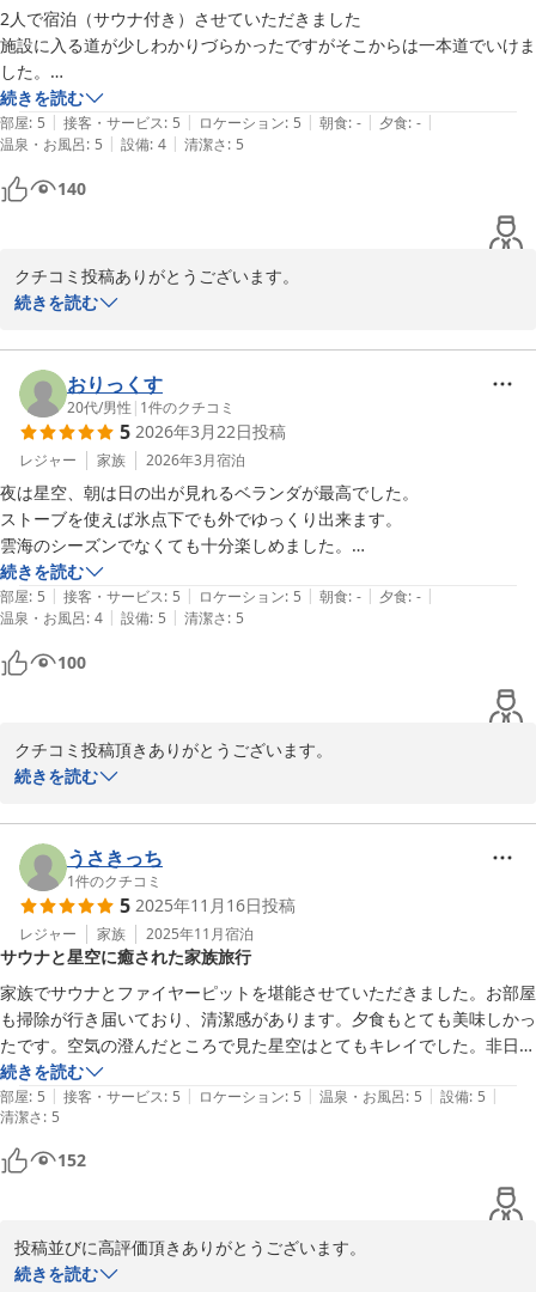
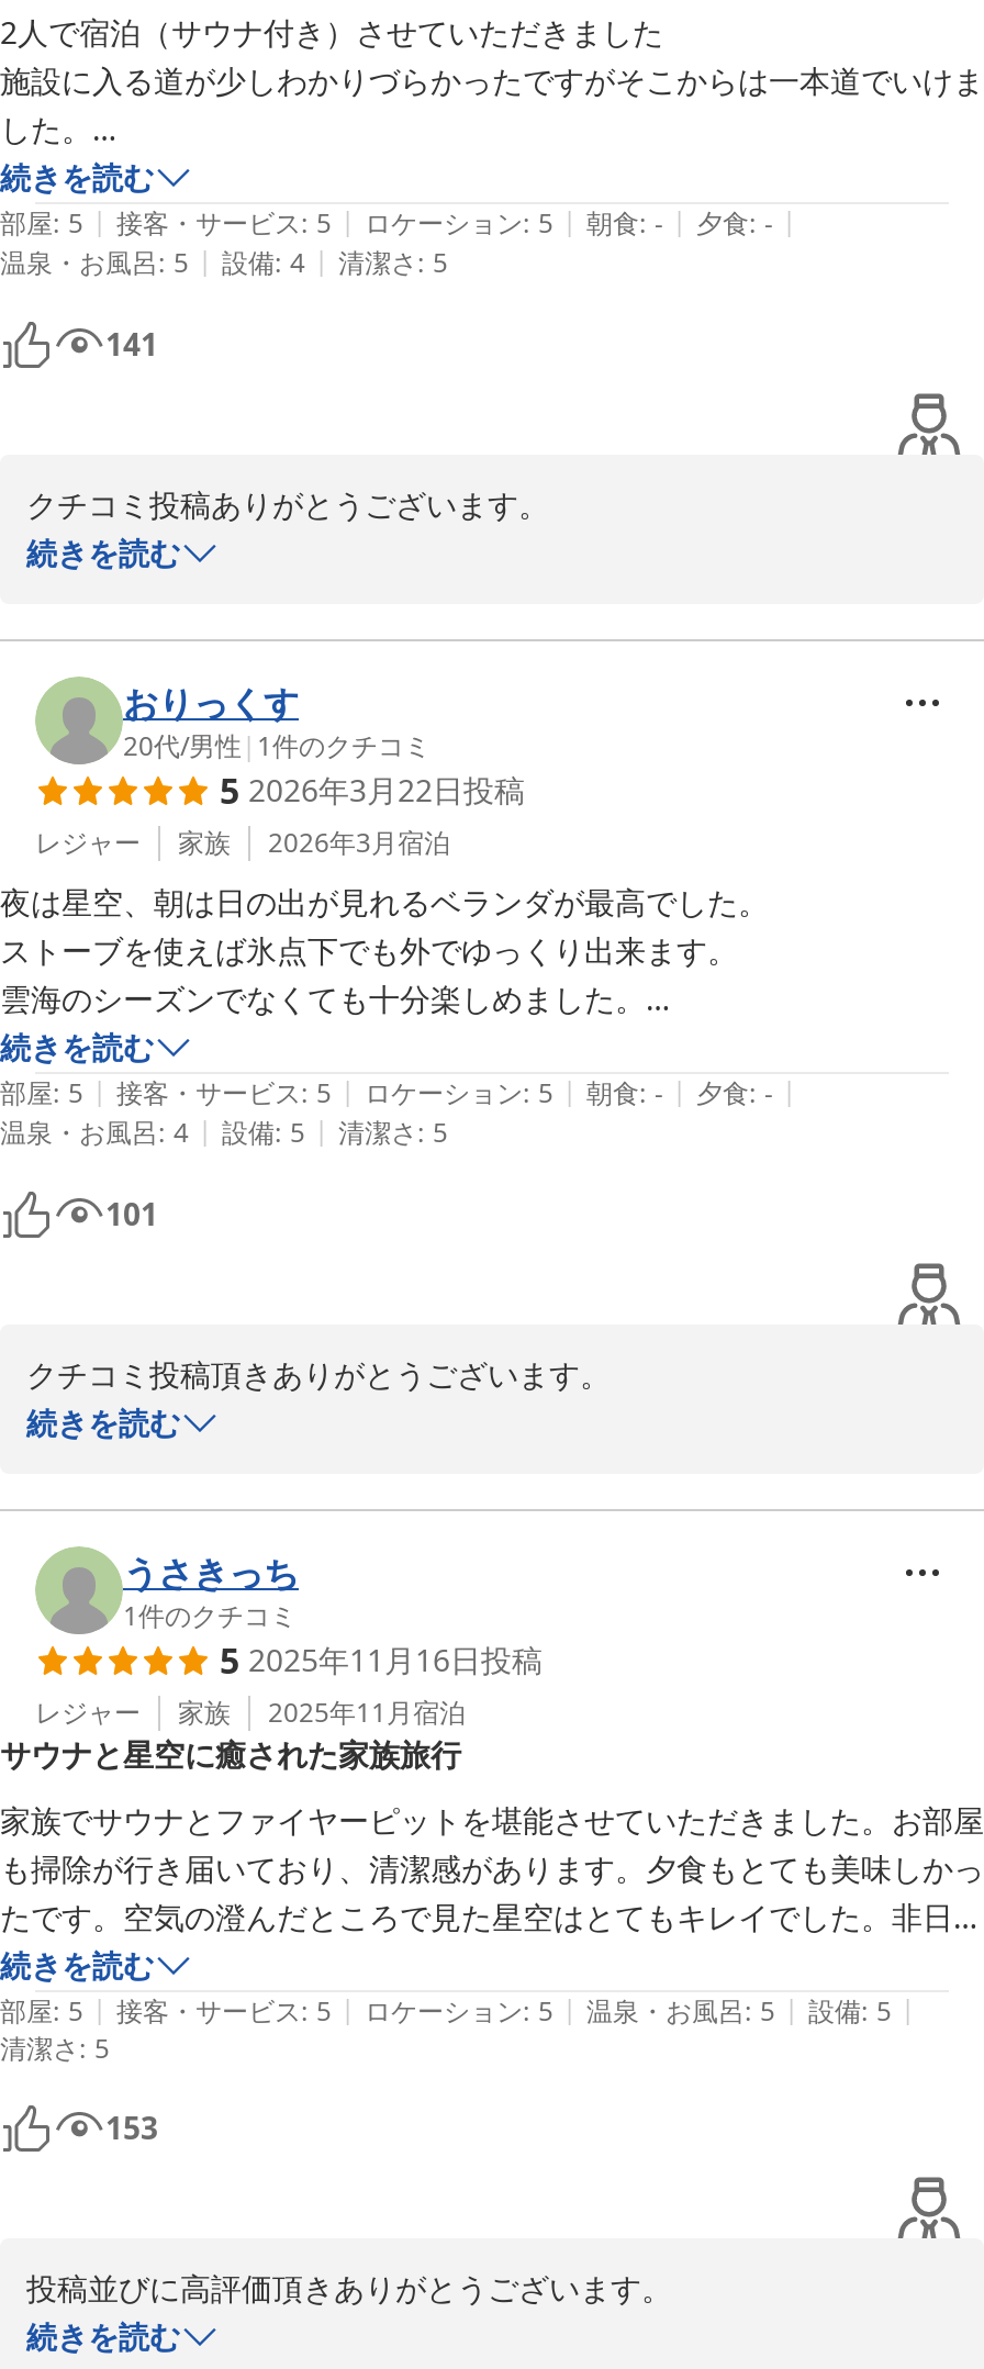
[57,177,86,200] 140 -> [105,323,158,365] 141
[57,651,86,674] 100 -> [105,1193,158,1234] 101
[57,1148,86,1171] 152 -> [105,2107,158,2148] 153

